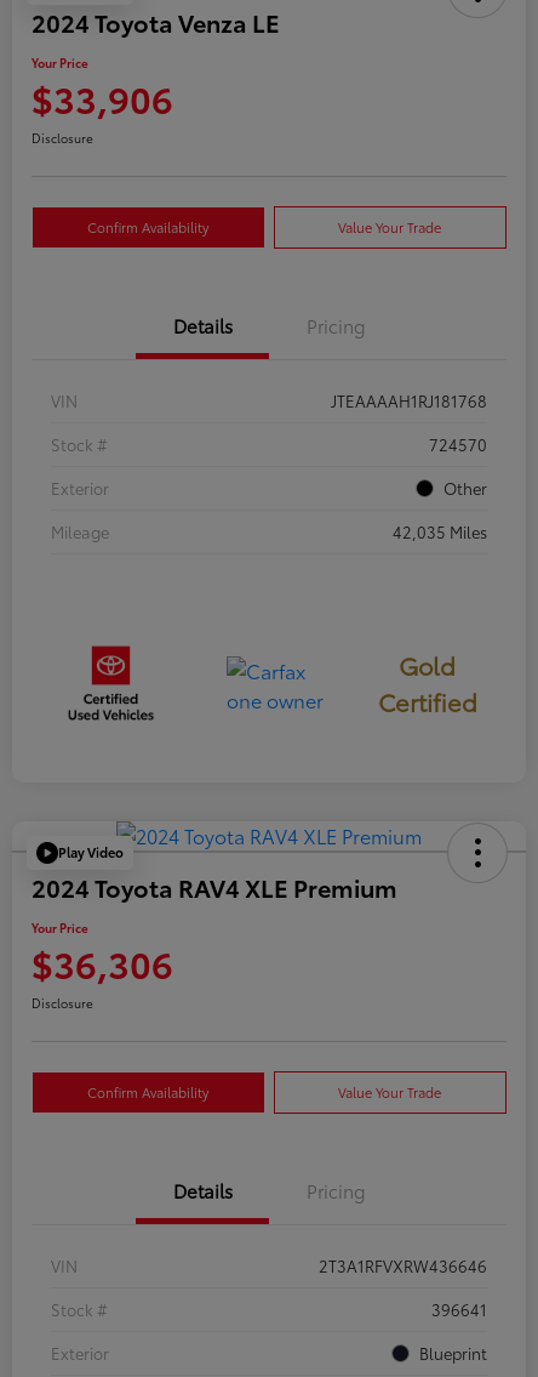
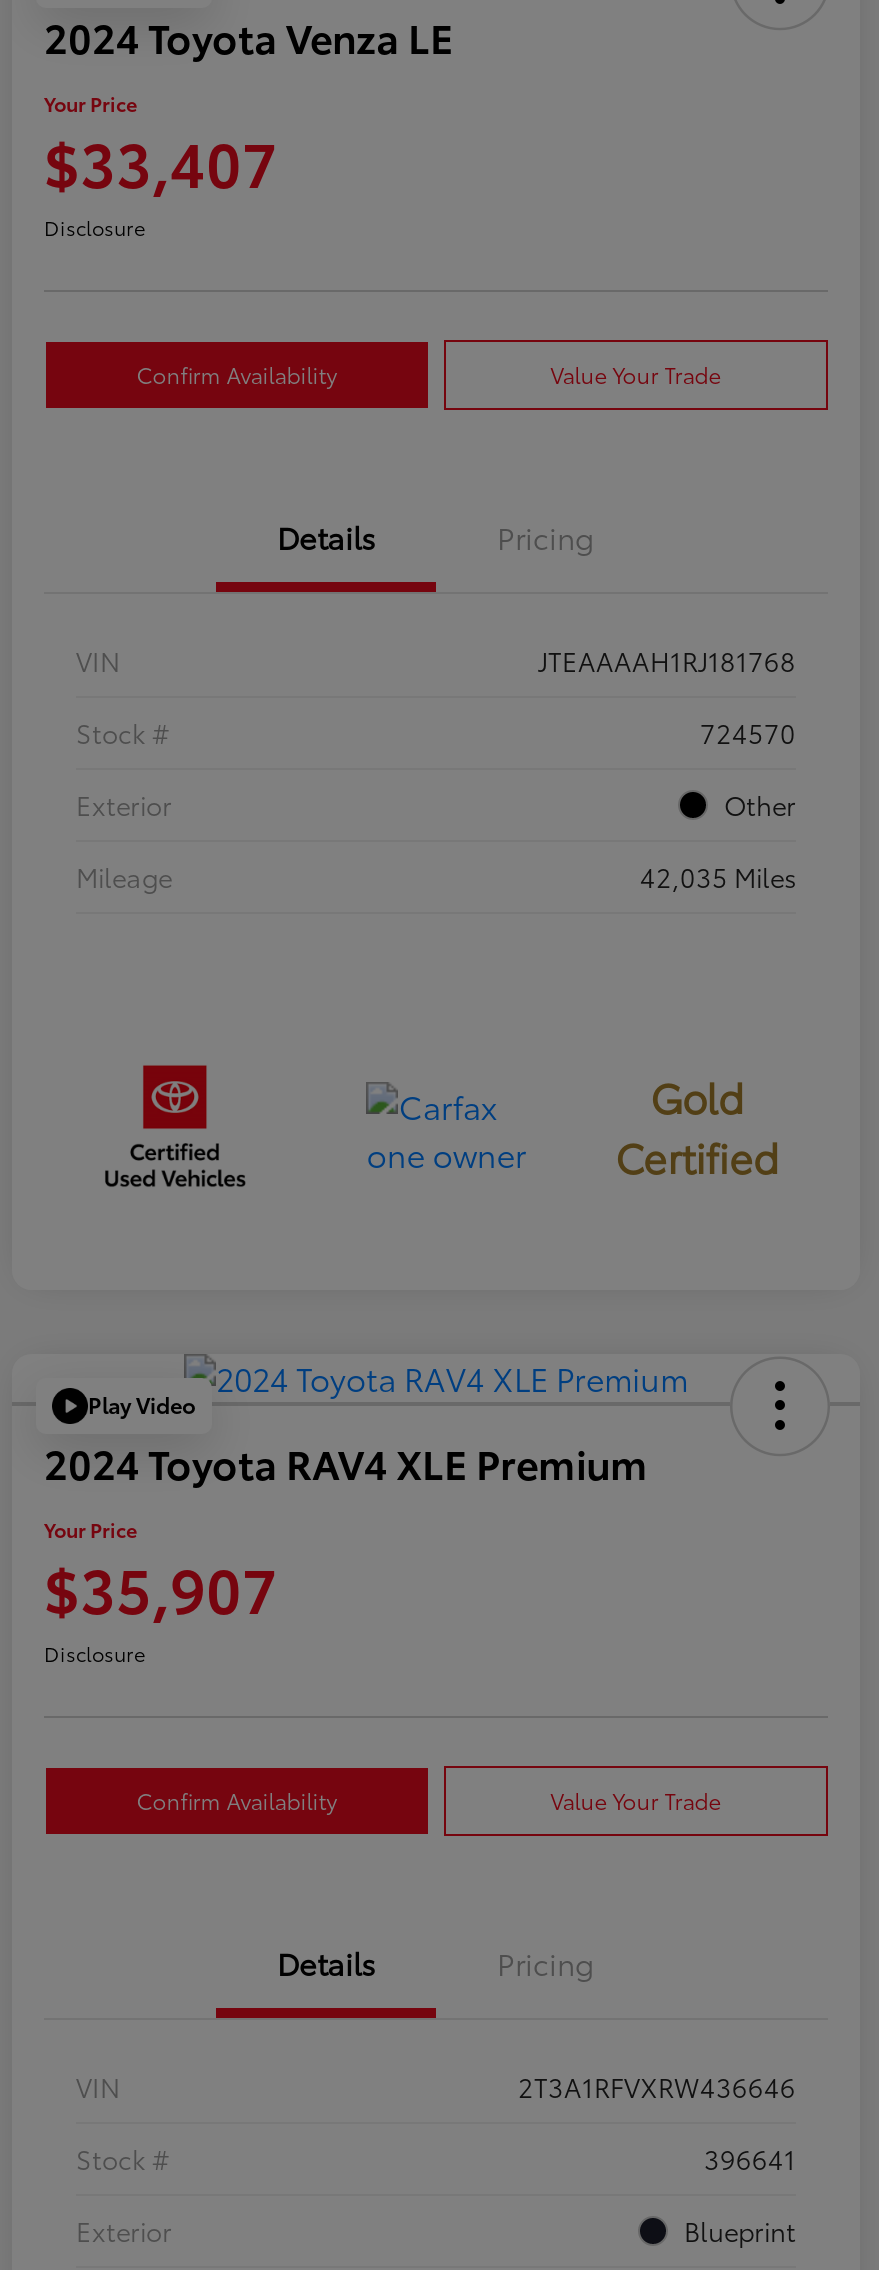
[32,71,173,124] $33,906 -> [44,118,278,204] $33,407
[32,936,173,989] $36,306 -> [44,1544,278,1630] $35,907

